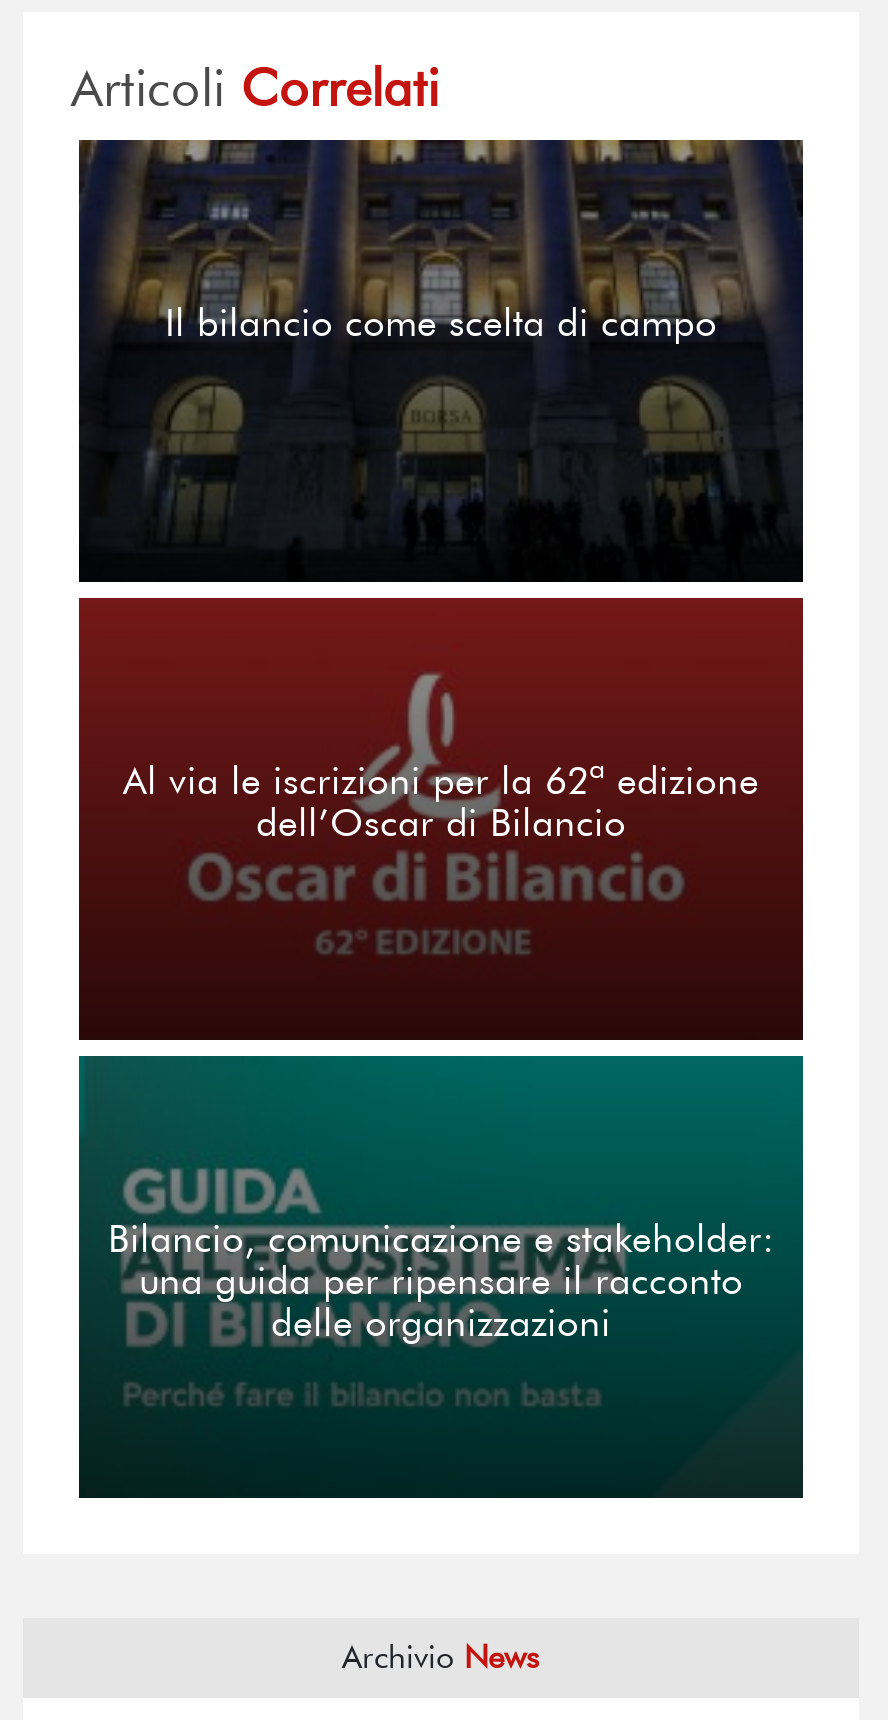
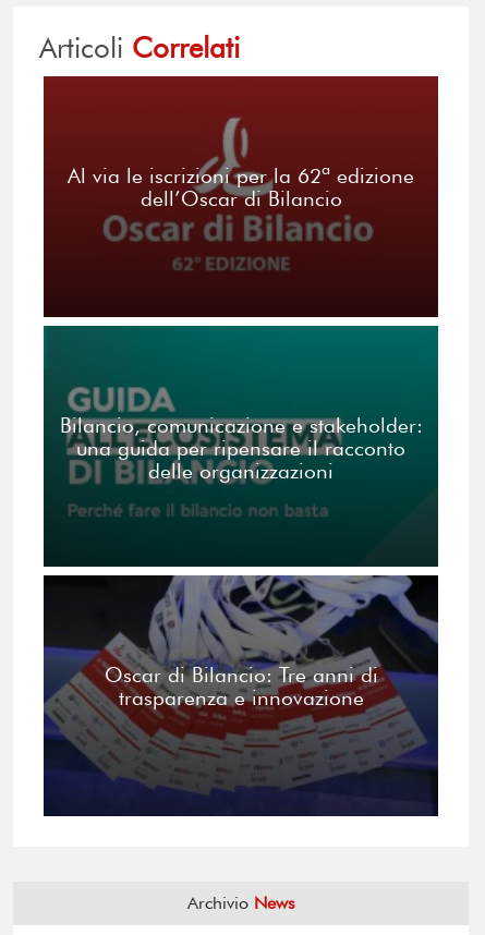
[79,138,805,578] [image] | Il bilancio come scelta di campo -> none
moved [108,757,774,1345] -> [59,163,422,484]: [image] | Al via le iscrizioni per la 62ª edizione | dell’Oscar di Bilancio | Bilancio, comunicazione e stakeholder: | una guida per ripensare il racconto | delle organizzazioni
moved [111,1310,597,1426] -> [61,464,326,527]: [image]
none -> [44,574,438,812] [image] | Oscar di Bilancio: Tre anni di | trasparenza e innovazione

